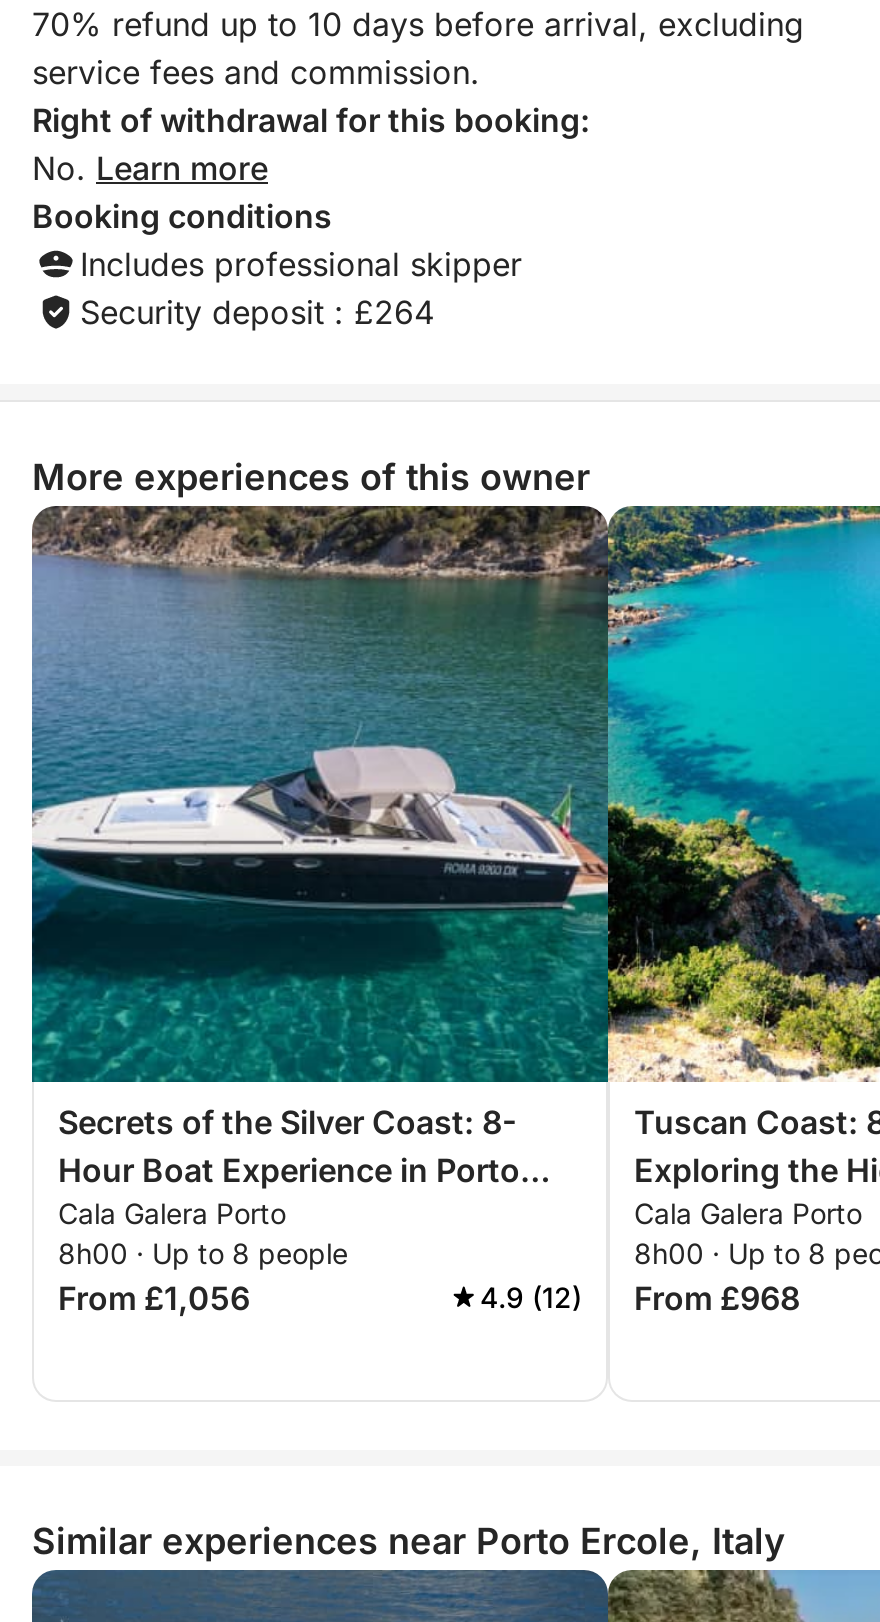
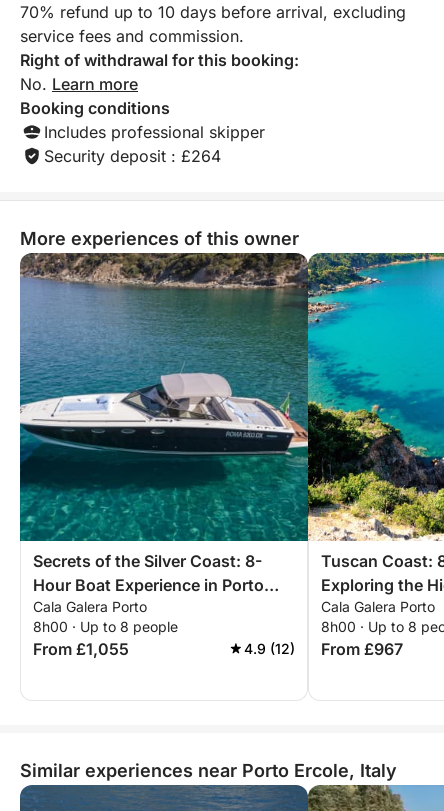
[58,1278,250,1318] From £1,056 -> [33,639,129,659] From £1,055
[480,1278,800,1318] 4.9 (12) From £968 -> [244,639,403,659] 4.9 (12) From £967

